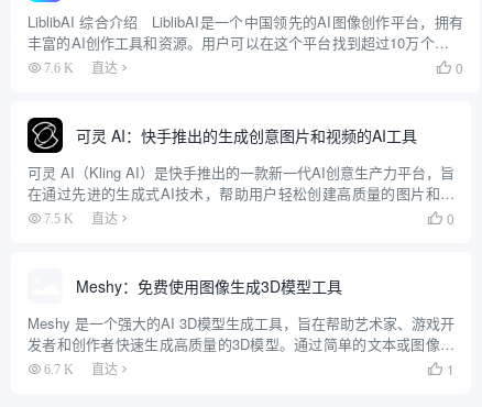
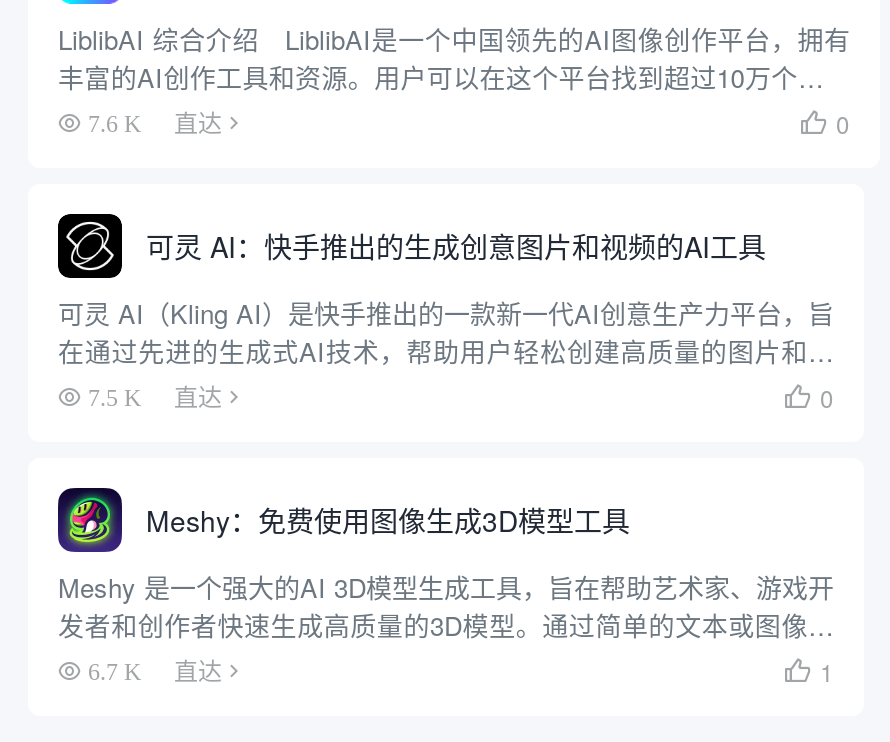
none -> [56,486,124,554] [image]

